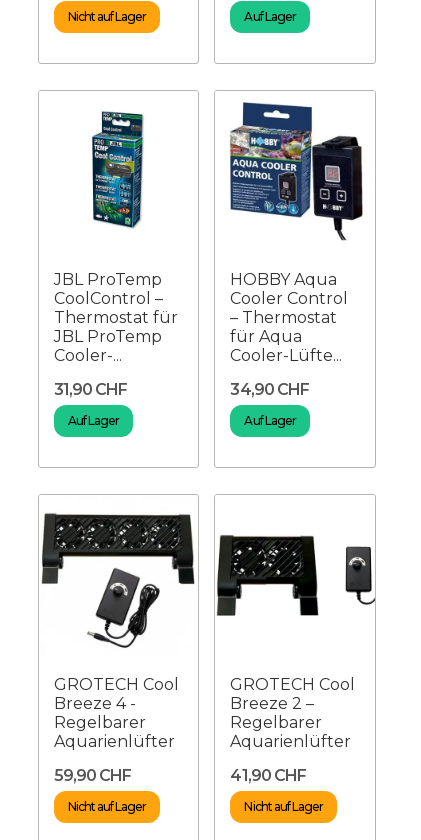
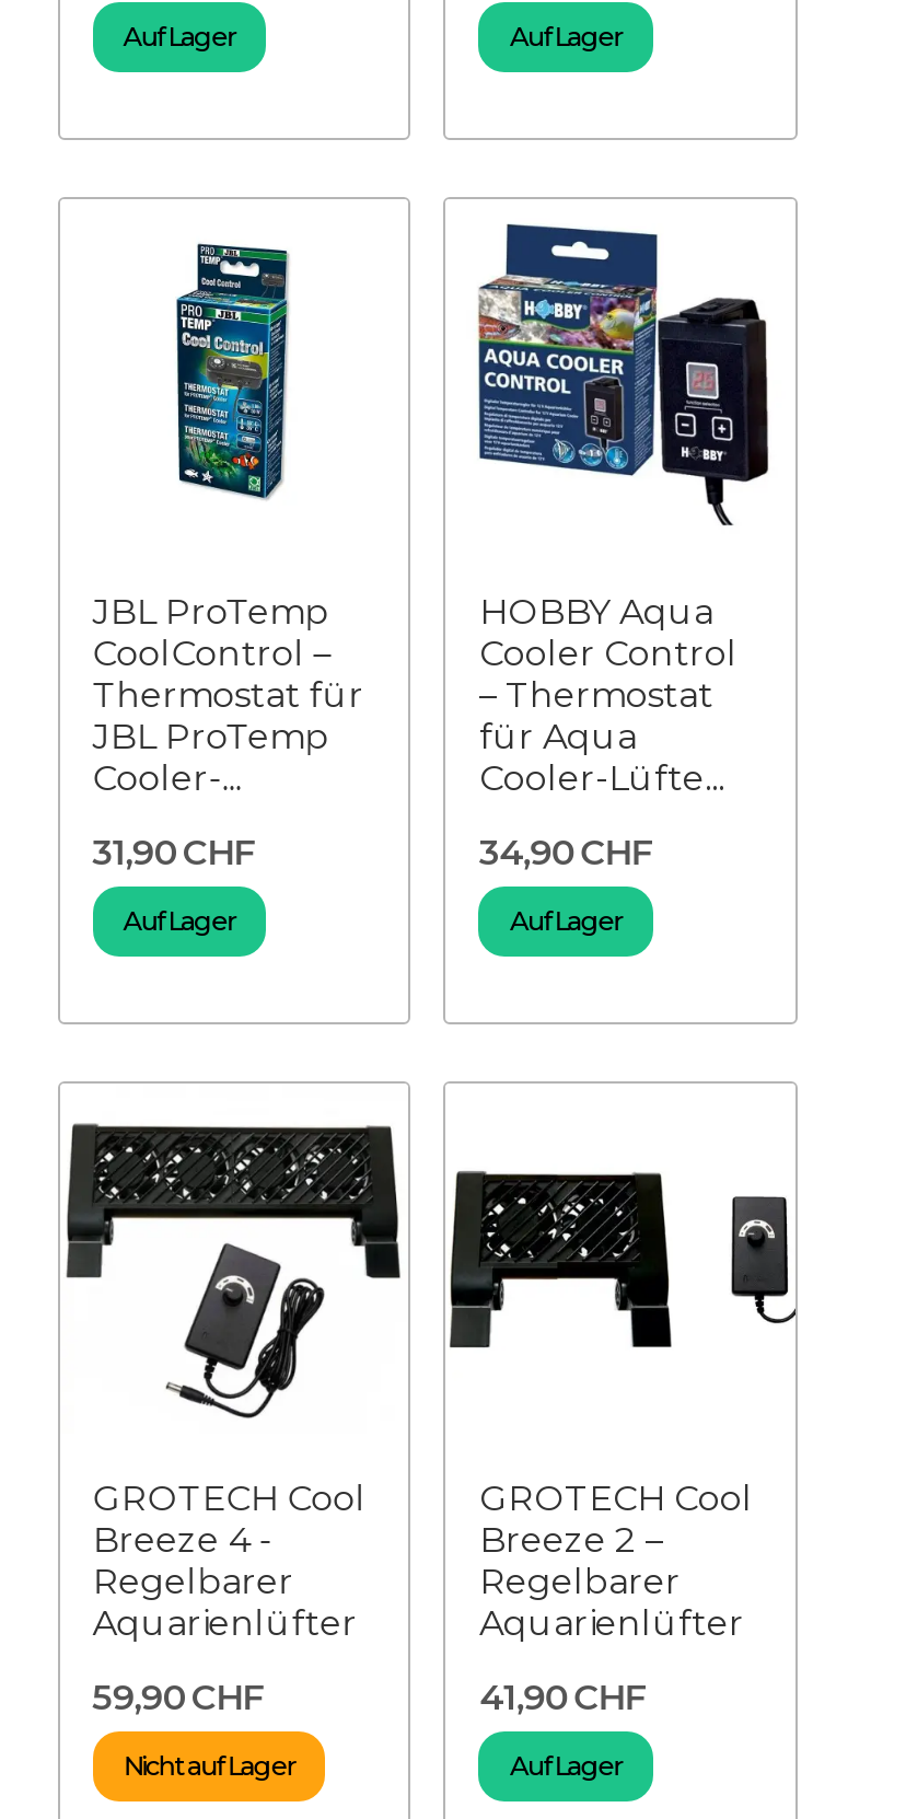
[68,9,146,24] Nicht auf Lager -> [123,19,236,52] Auf Lager
[244,799,323,814] Nicht auf Lager -> [510,1749,622,1782] Auf Lager

